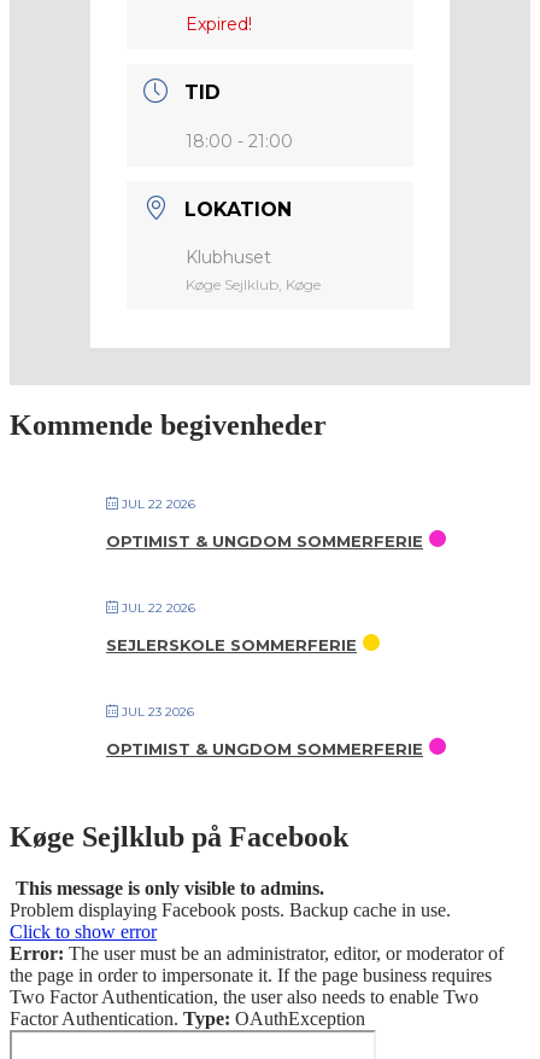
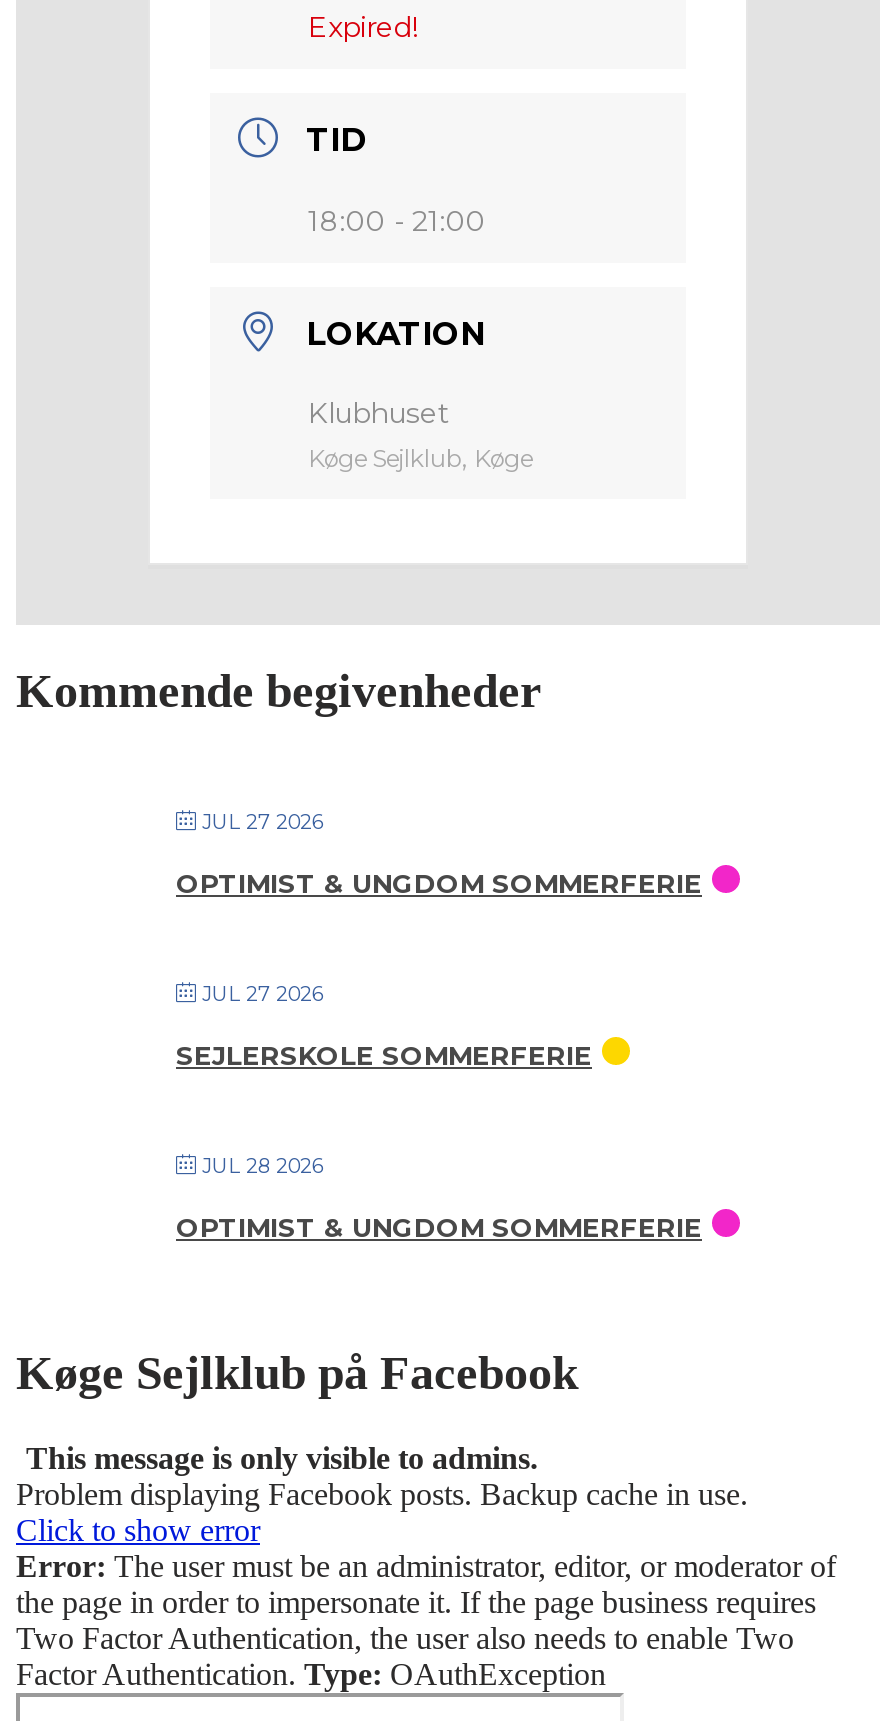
[118,496,195,512] JUL 22 2026 -> [196,809,324,835] JUL 27 2026
[118,600,195,616] JUL 22 2026 -> [196,981,324,1007] JUL 27 2026
[118,704,194,719] JUL 23 2026 -> [196,1153,324,1179] JUL 28 2026

